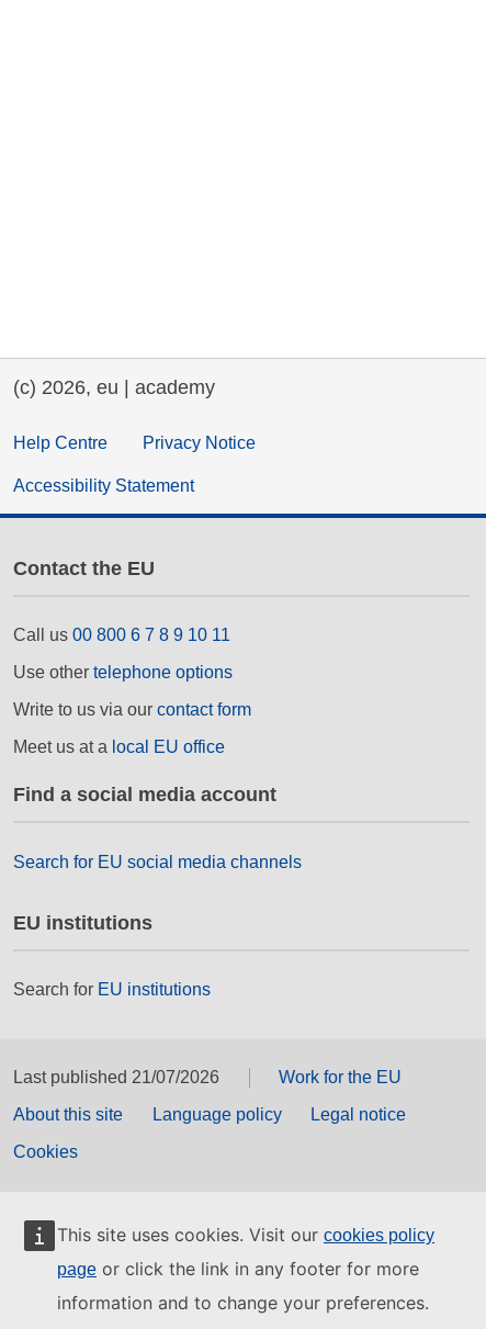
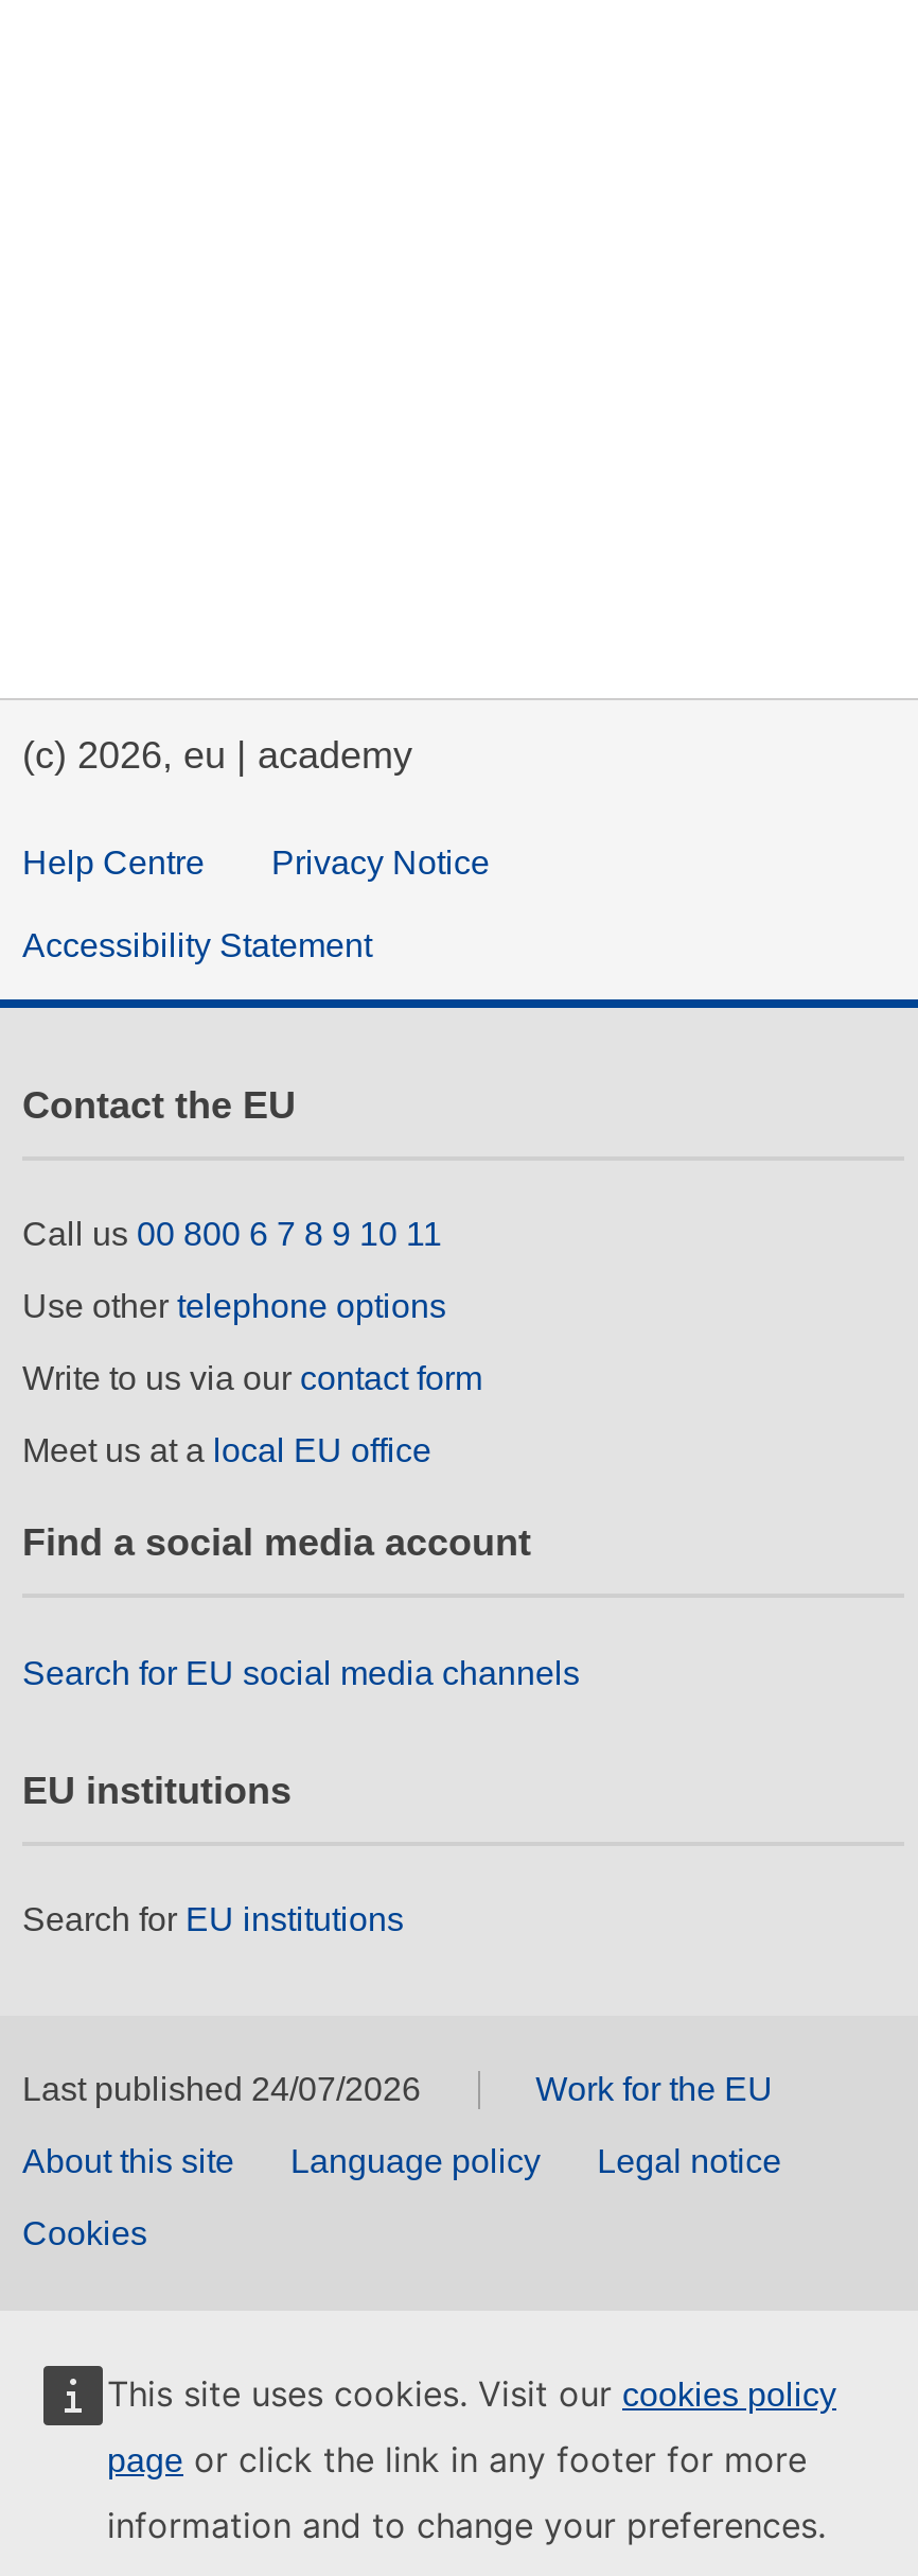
[13,1068,219,1087] Last published 21/07/2026 -> [22,2072,421,2108] Last published 24/07/2026

